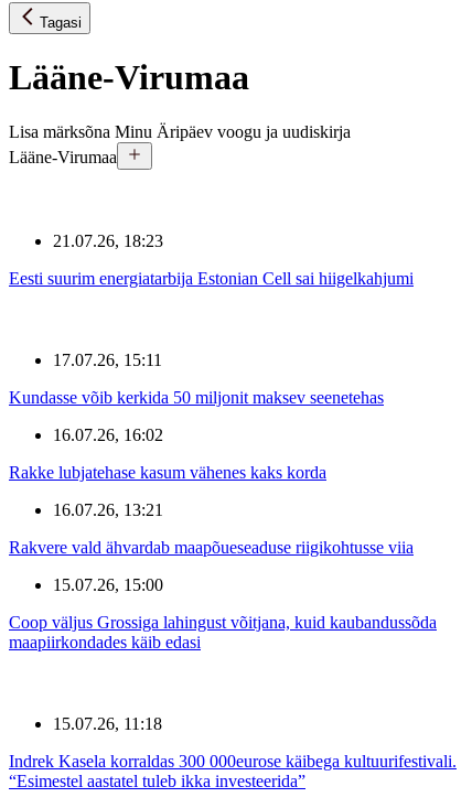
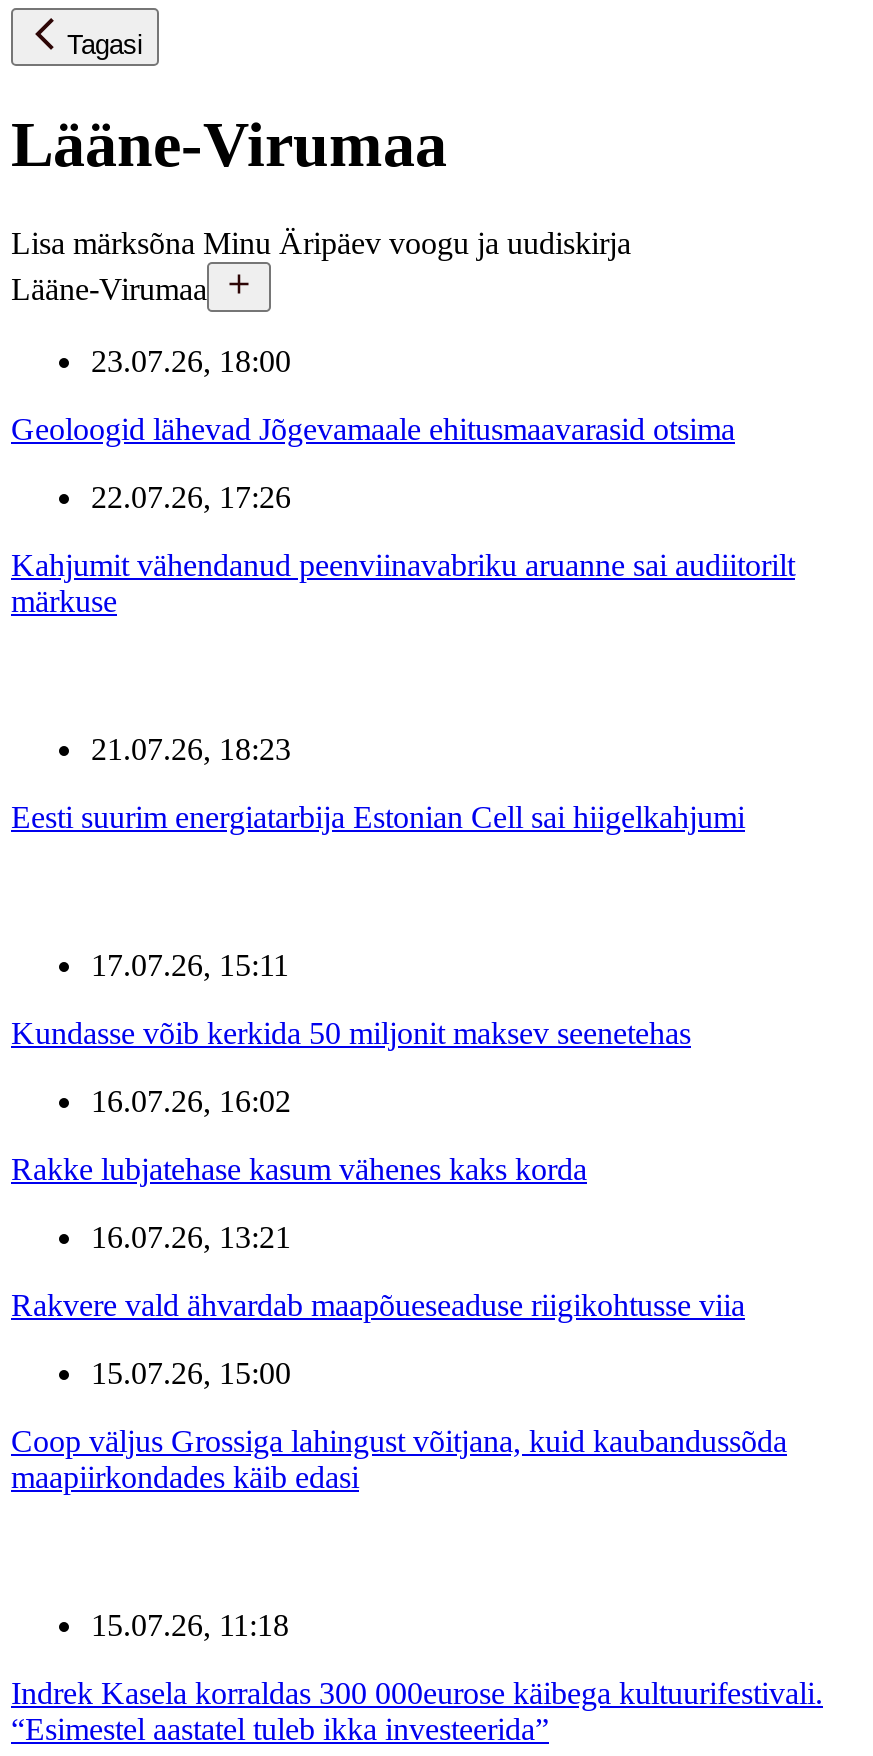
none -> [11,344,795,618] 23.07.26, 18:00 | Geoloogid lähevad Jõgevamaale ehitusmaavarasid otsima | 22.07.26, 17:26 | Kahjumit vähendanud peenviinavabriku aruanne sai audiitorilt | märkuse

